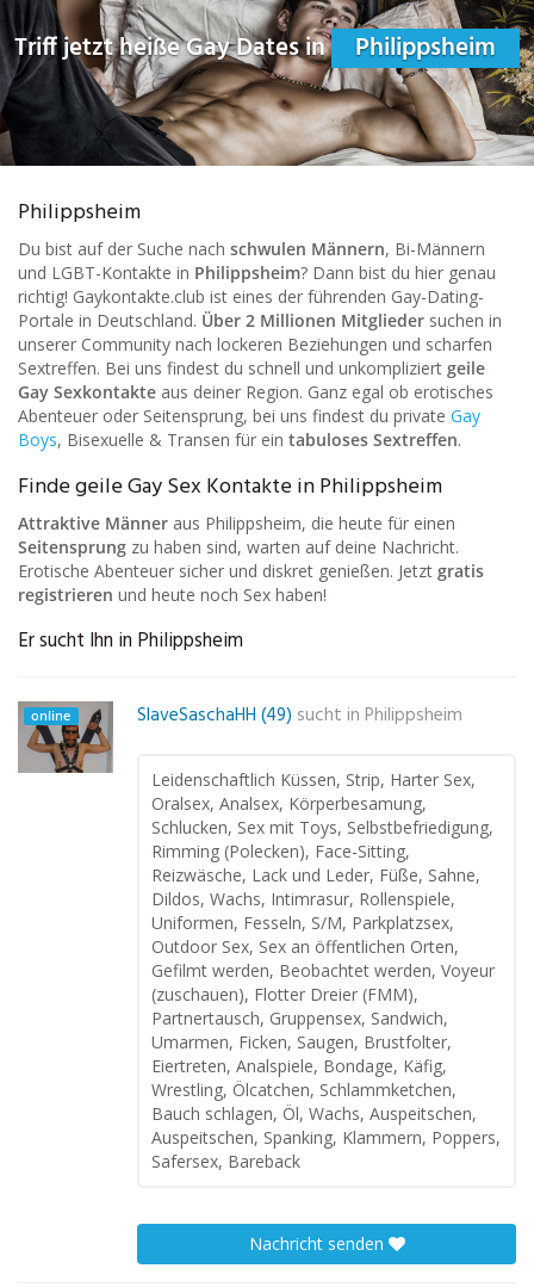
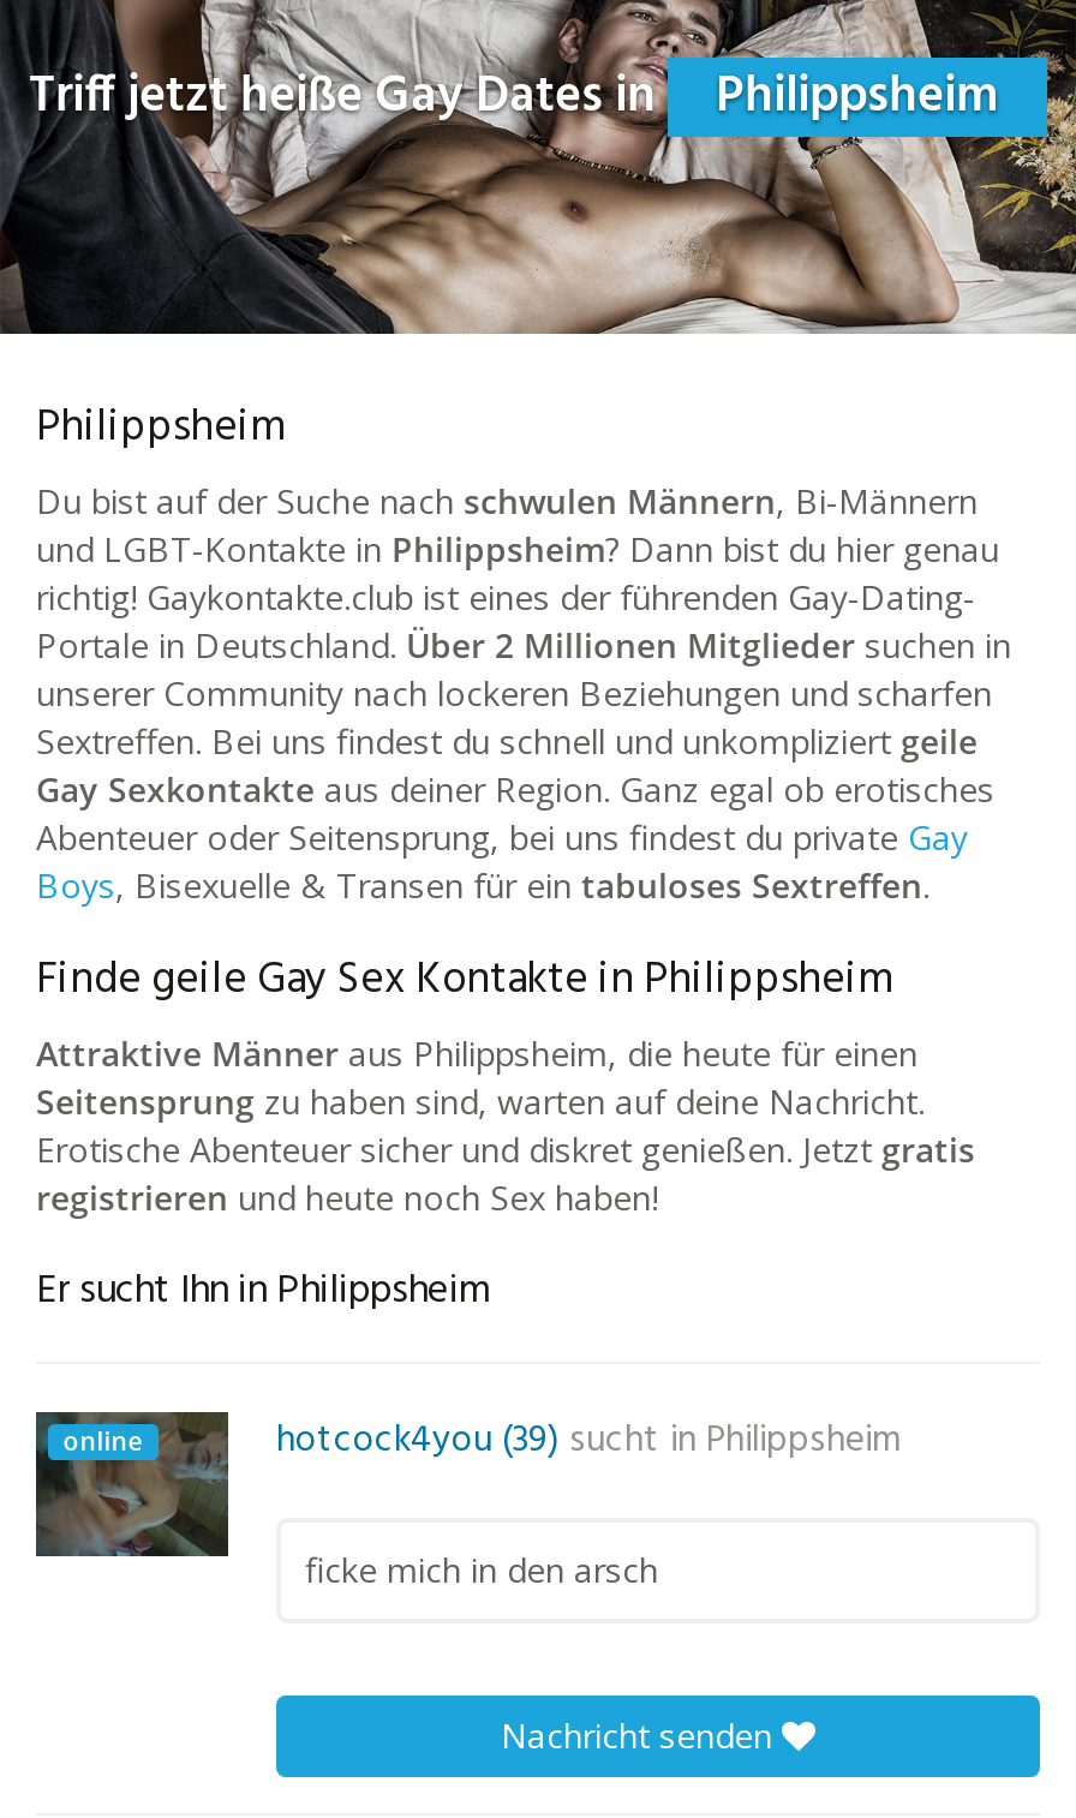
[19,701,462,774] [image] | SlaveSaschaHH (49) sucht in Philippsheim -> [36,1411,903,1559] [image] | hotcock4you (39) sucht in Philippsheim
[151,768,501,1172] Leidenschaftlich Küssen, Strip, Harter Sex, | Oralsex, Analsex, Körperbesamung, | Schlucken, Sex mit Toys, Selbstbefriedigung, | Rimming (Polecken), Face-Sitting, | Reizwäsche, Lack und Leder, Füße, Sahne, | Dildos, Wachs, Intimrasur, Rollenspiele, | Uniformen, Fesseln, S/M, Parkplatzsex, | Outdoor Sex, Sex an öffentlichen Orten, | Gefilmt werden, Beobachtet werden, Voyeur | (zuschauen), Flotter Dreier (FMM), | Partnertausch, Gruppensex, Sandwich, | Umarmen, Ficken, Saugen, Brustfolter, | Eiertreten, Analspiele, Bondage, Käfig, | Wrestling, Ölcatchen, Schlammketchen, | Bauch schlagen, Öl, Wachs, Auspeitschen, | Auspeitschen, Spanking, Klammern, Poppers, | Safersex, Bareback -> [305,1545,658,1591] ficke mich in den arsch

